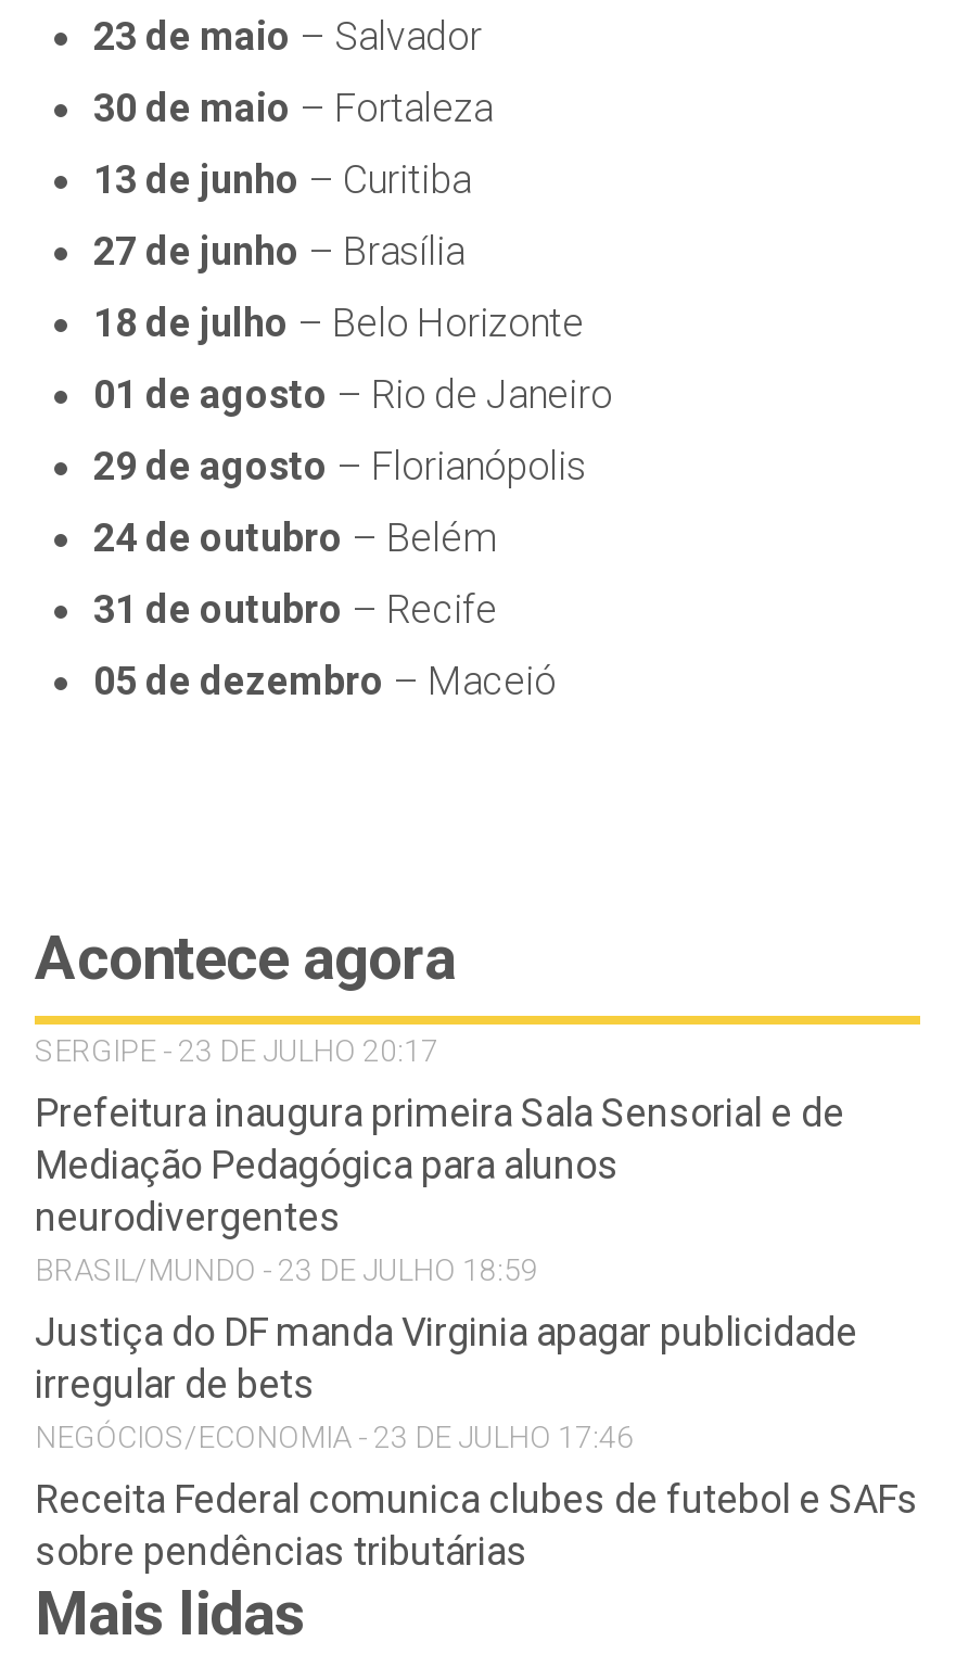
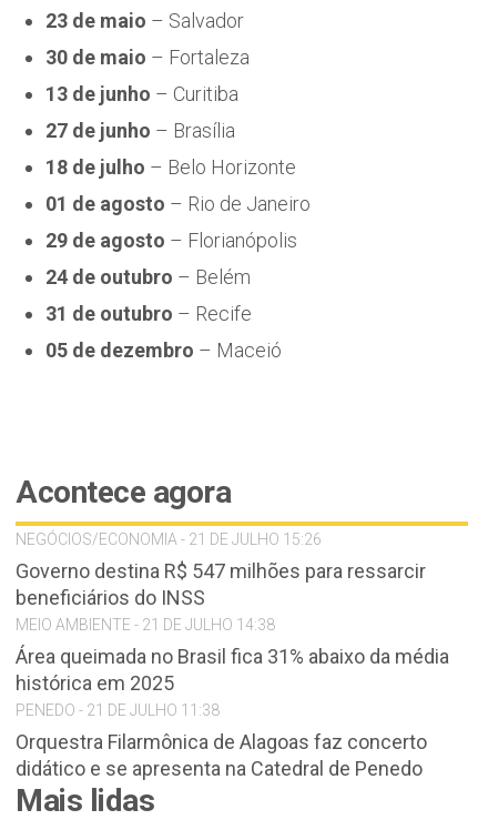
[35,1032,438,1067] SERGIPE - 23 DE JULHO 20:17 -> [16,530,322,548] NEGÓCIOS/ECONOMIA - 21 DE JULHO 15:26
[35,1089,844,1286] Prefeitura inaugura primeira Sala Sensorial e de | Mediação Pedagógica para alunos | neurodivergentes | BRASIL/MUNDO - 23 DE JULHO 18:59 -> [16,559,426,633] Governo destina R$ 547 milhões para ressarcir | beneficiários do INSS | MEIO AMBIENTE - 21 DE JULHO 14:38
[35,1308,857,1453] Justiça do DF manda Virginia apagar publicidade | irregular de bets | NEGÓCIOS/ECONOMIA - 23 DE JULHO 17:46 -> [16,644,449,719] Área queimada no Brasil fica 31% abaixo da média | histórica em 2025 | PENEDO - 21 DE JULHO 11:38
[35,1475,918,1573] Receita Federal comunica clubes de futebol e SAFs | sobre pendências tributárias -> [16,730,427,780] Orquestra Filarmônica de Alagoas faz concerto | didático e se apresenta na Catedral de Penedo

